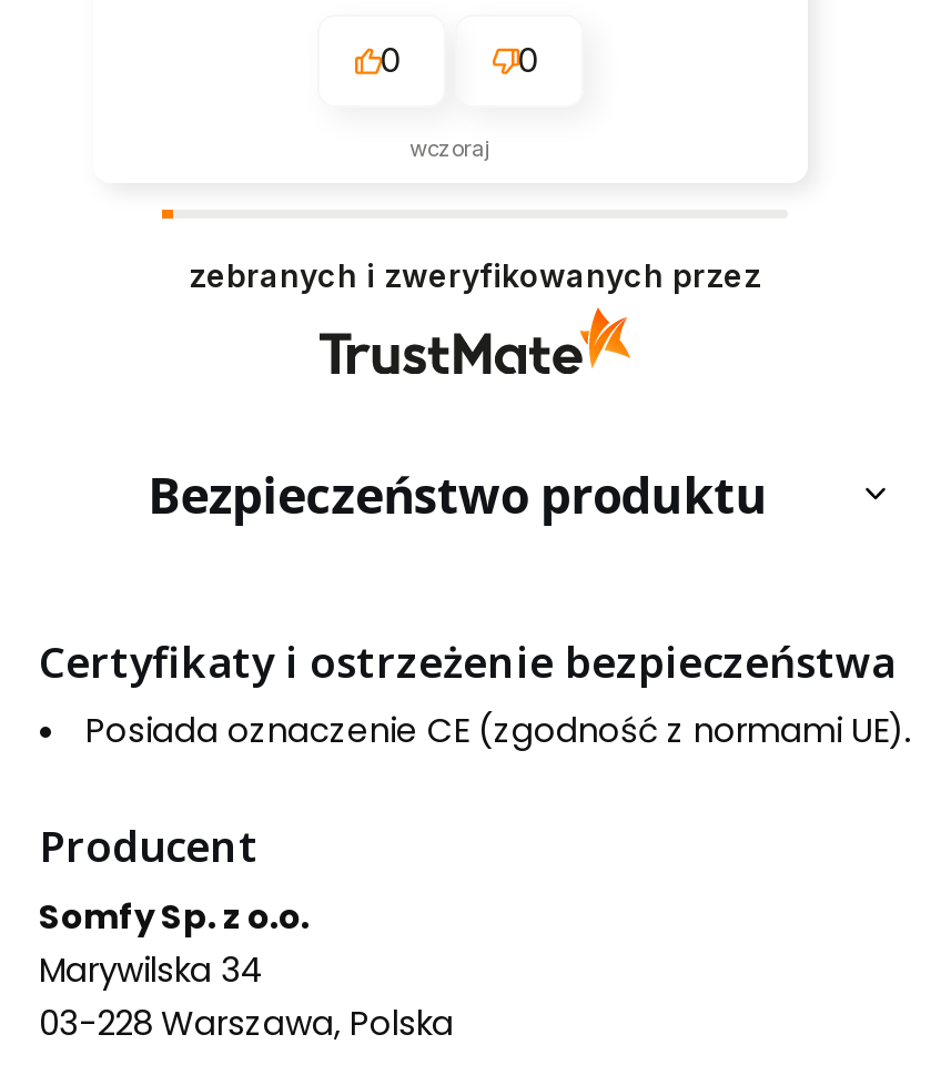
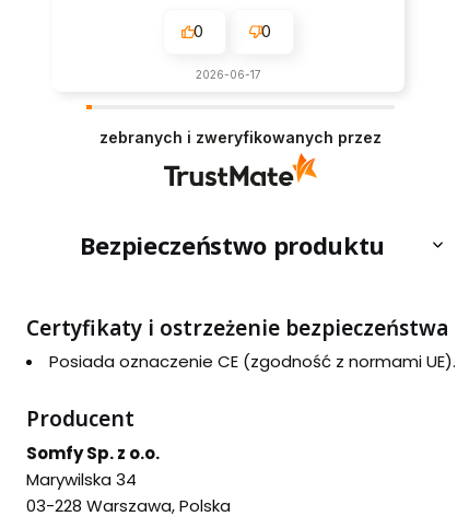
[409,134,492,161] wczoraj -> [196,68,261,81] 2026-06-17

